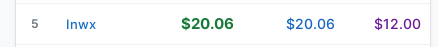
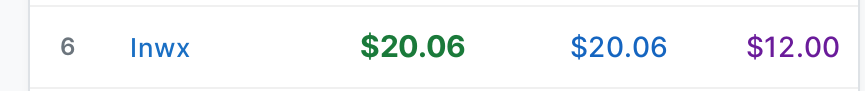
[31,15,96,31] 5 Inwx -> [60,30,190,62] 6 Inwx

